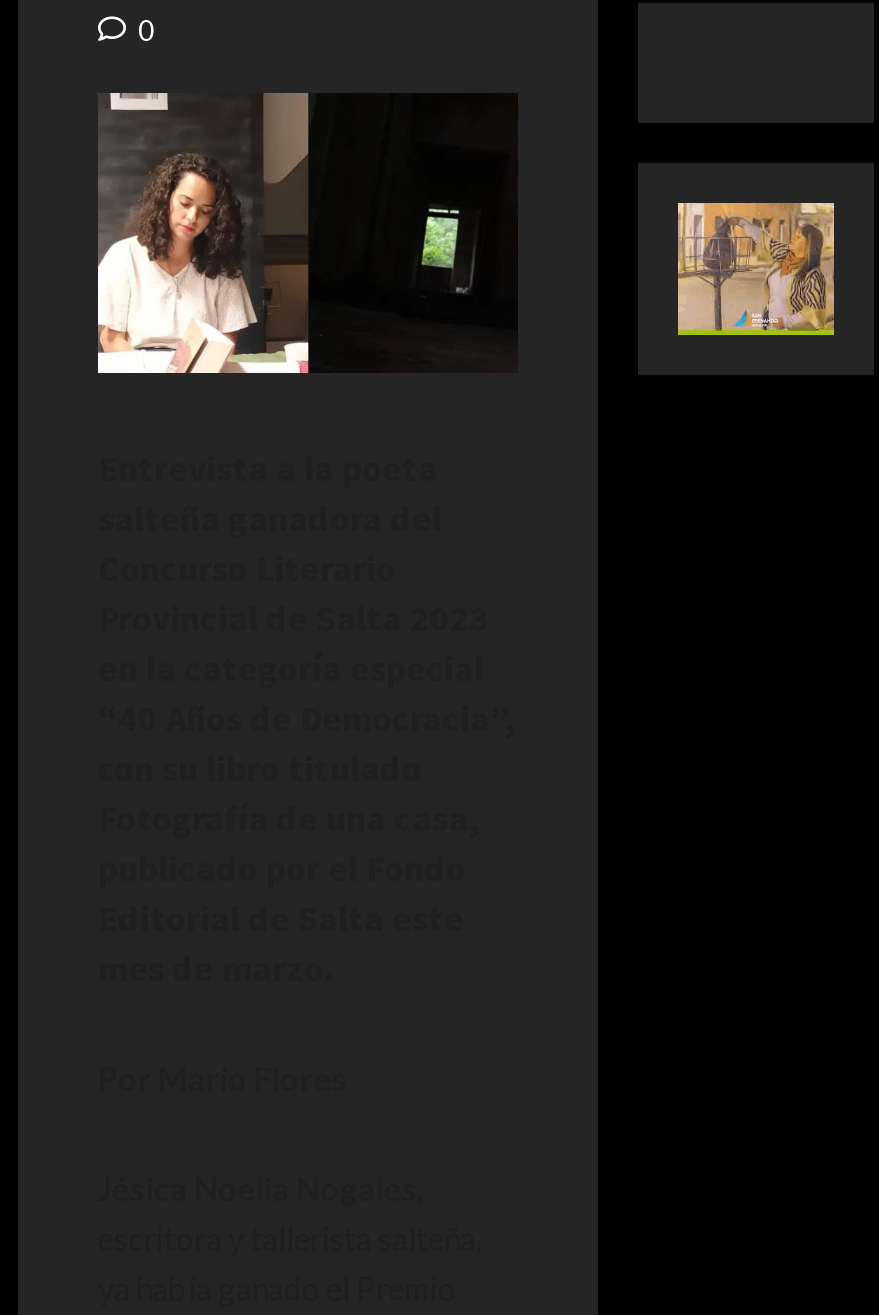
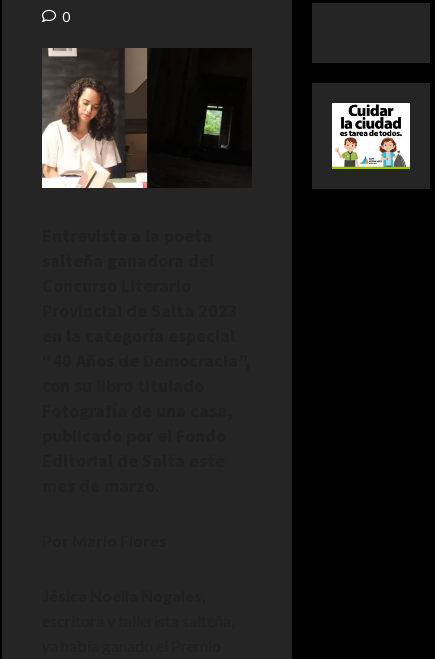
[676,201,836,333] [image] -> [331,102,411,168] [image]

